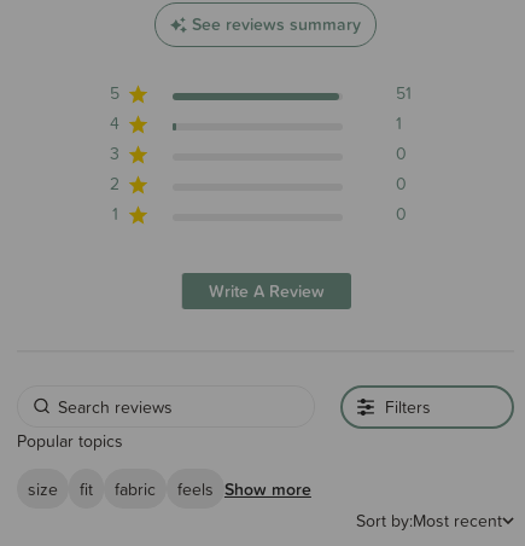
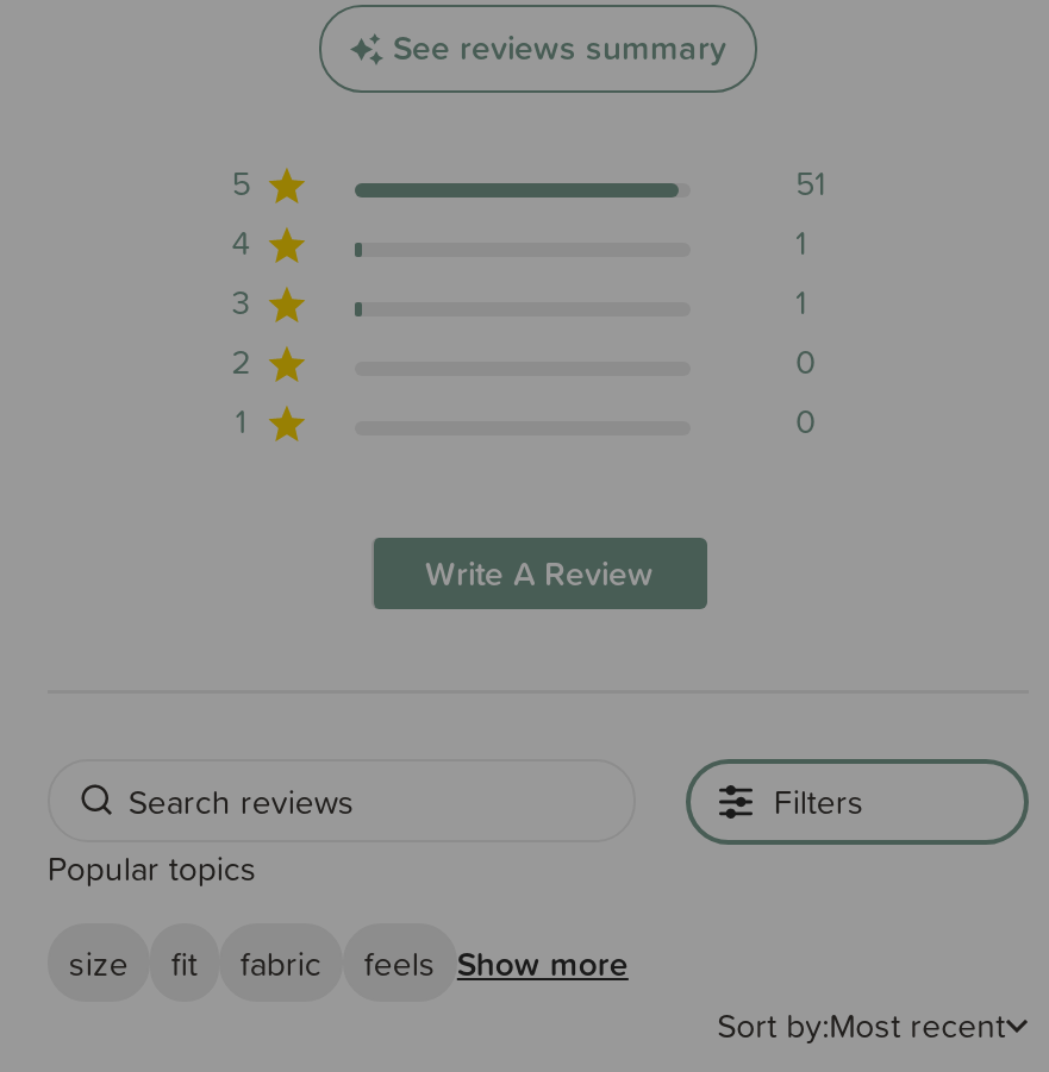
[396,141,407,166] 0 -> [795,279,807,326] 1

